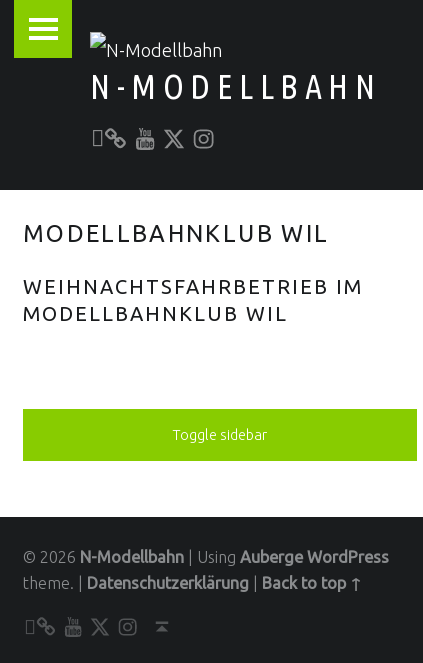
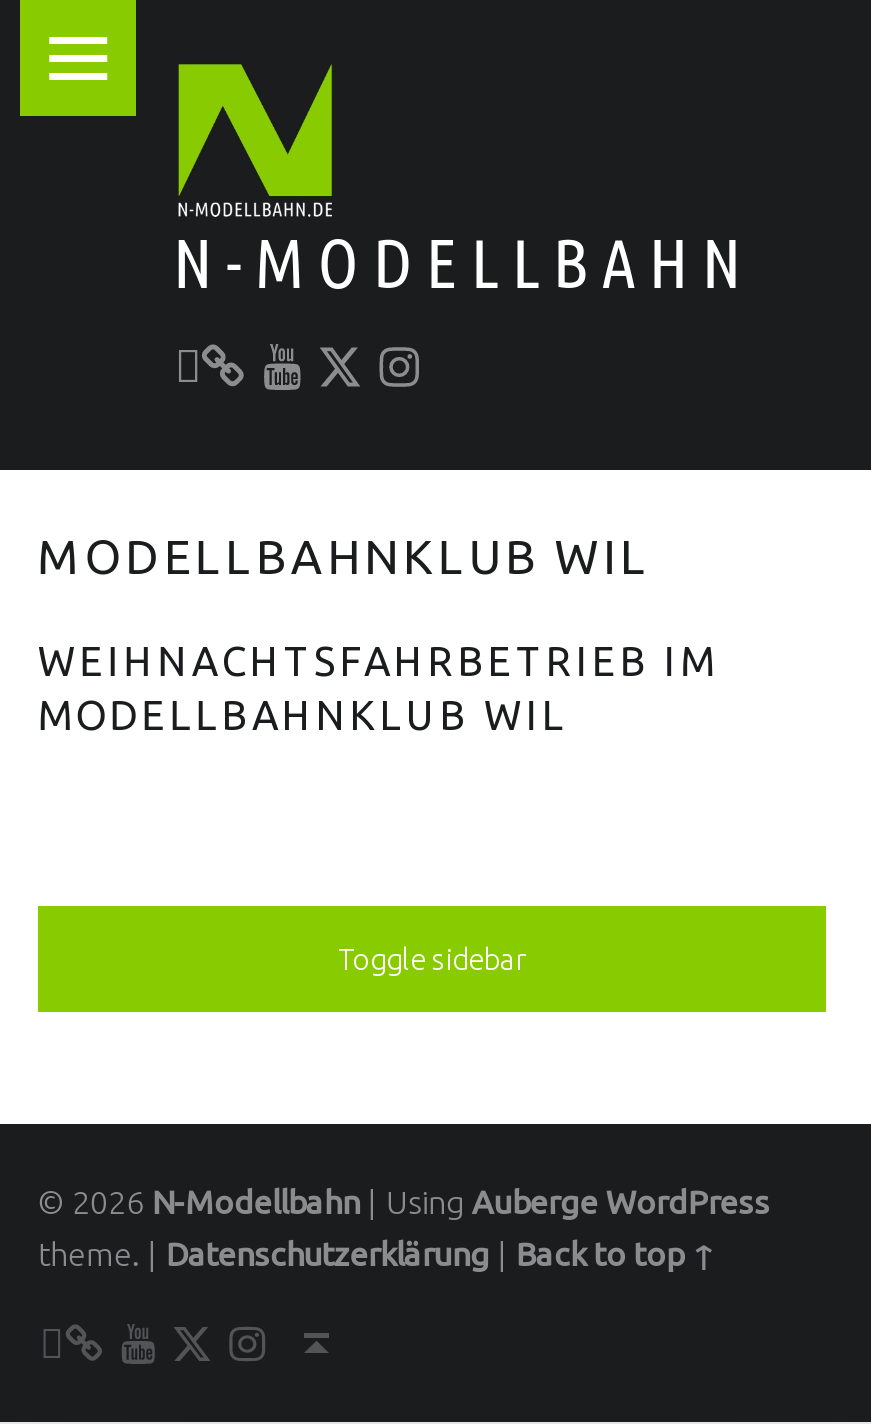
[89,31,222,63] [image] -> [176,62,334,218] [image]

